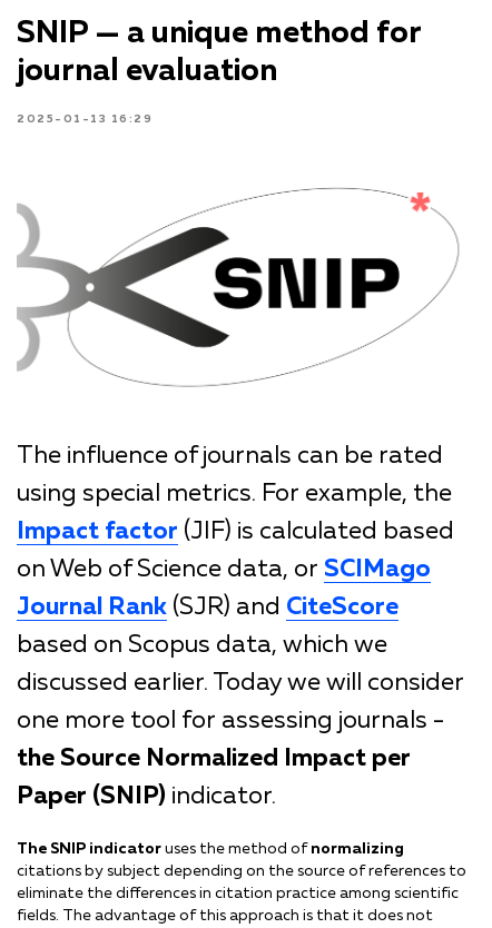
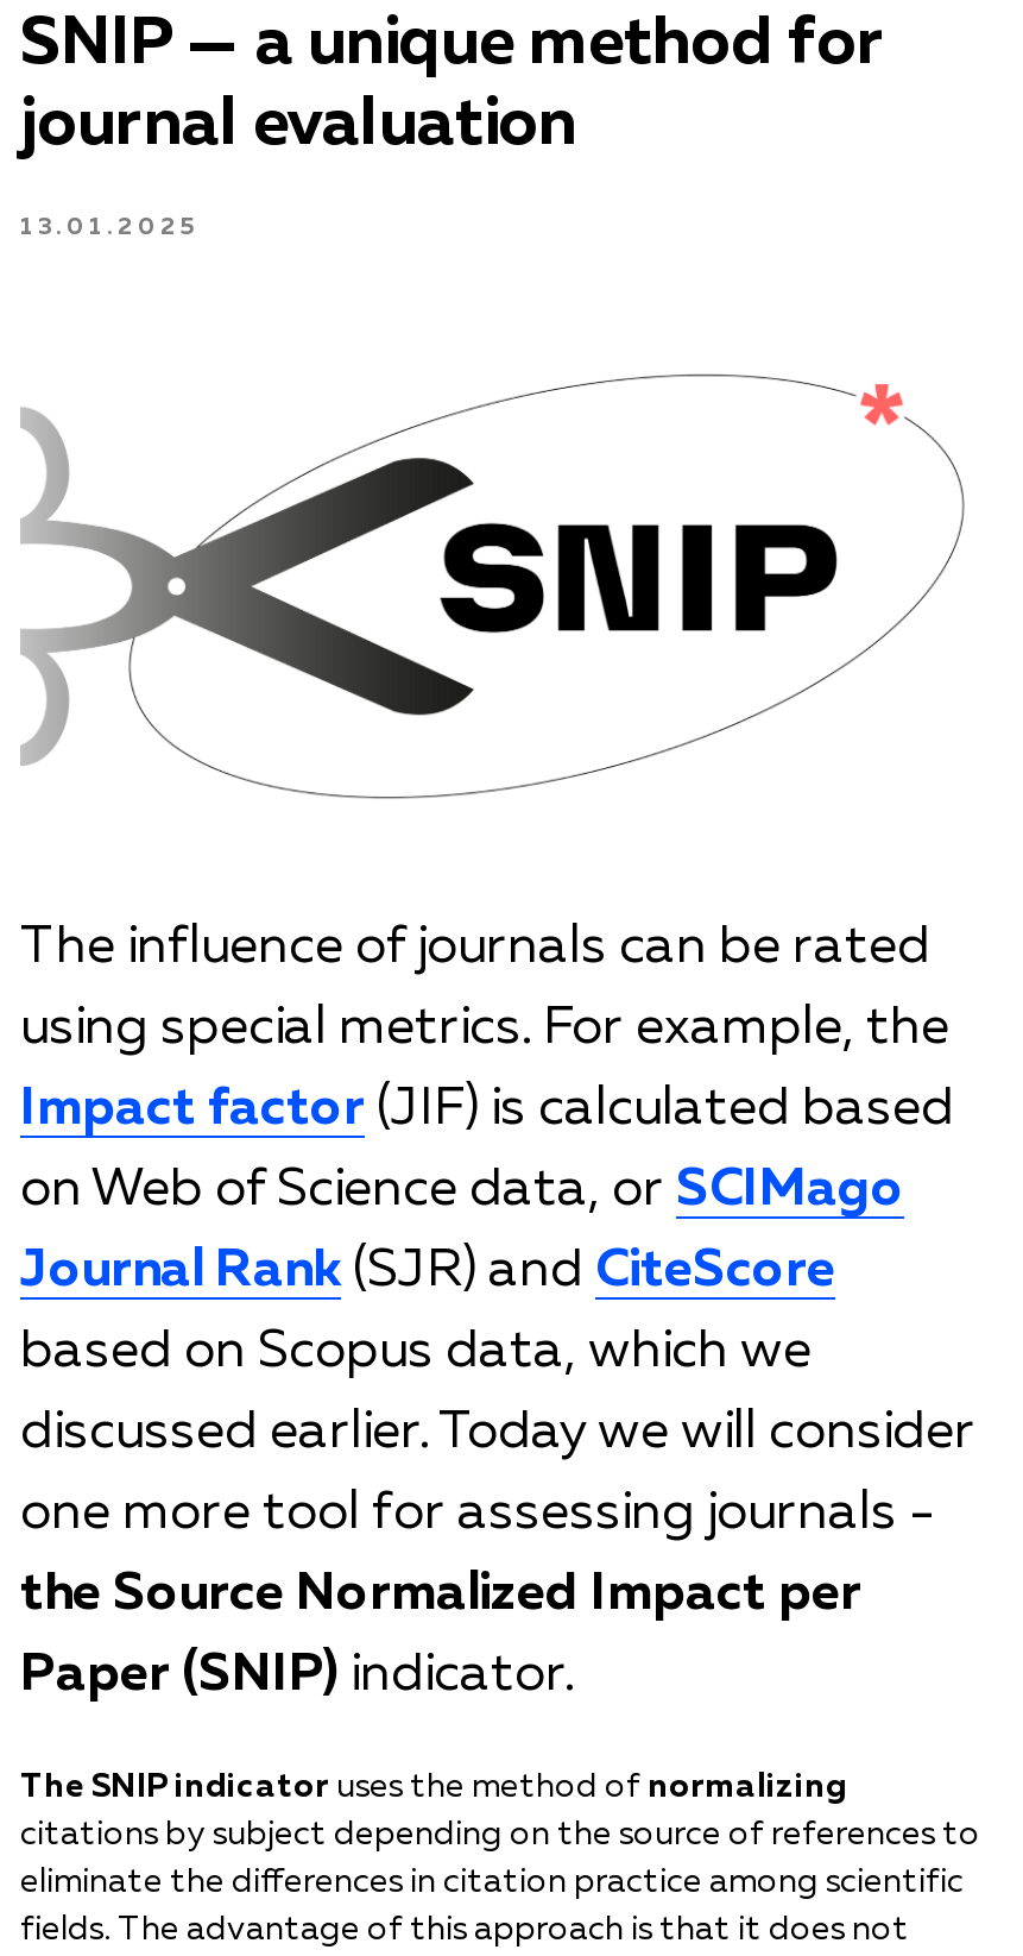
[17,113,152,125] 2025-01-13 16:29 -> [20,215,198,239] 13.01.2025

